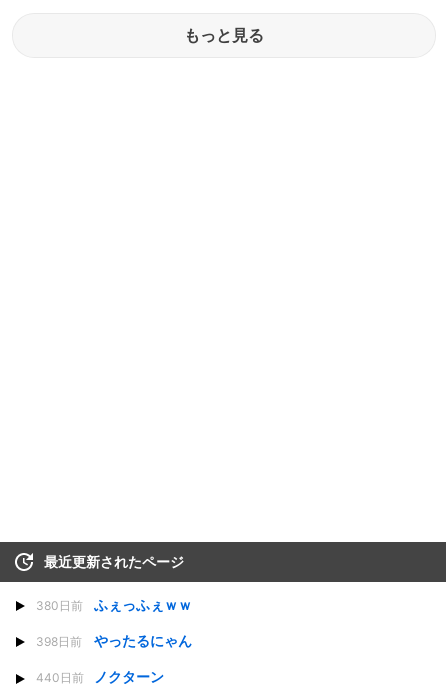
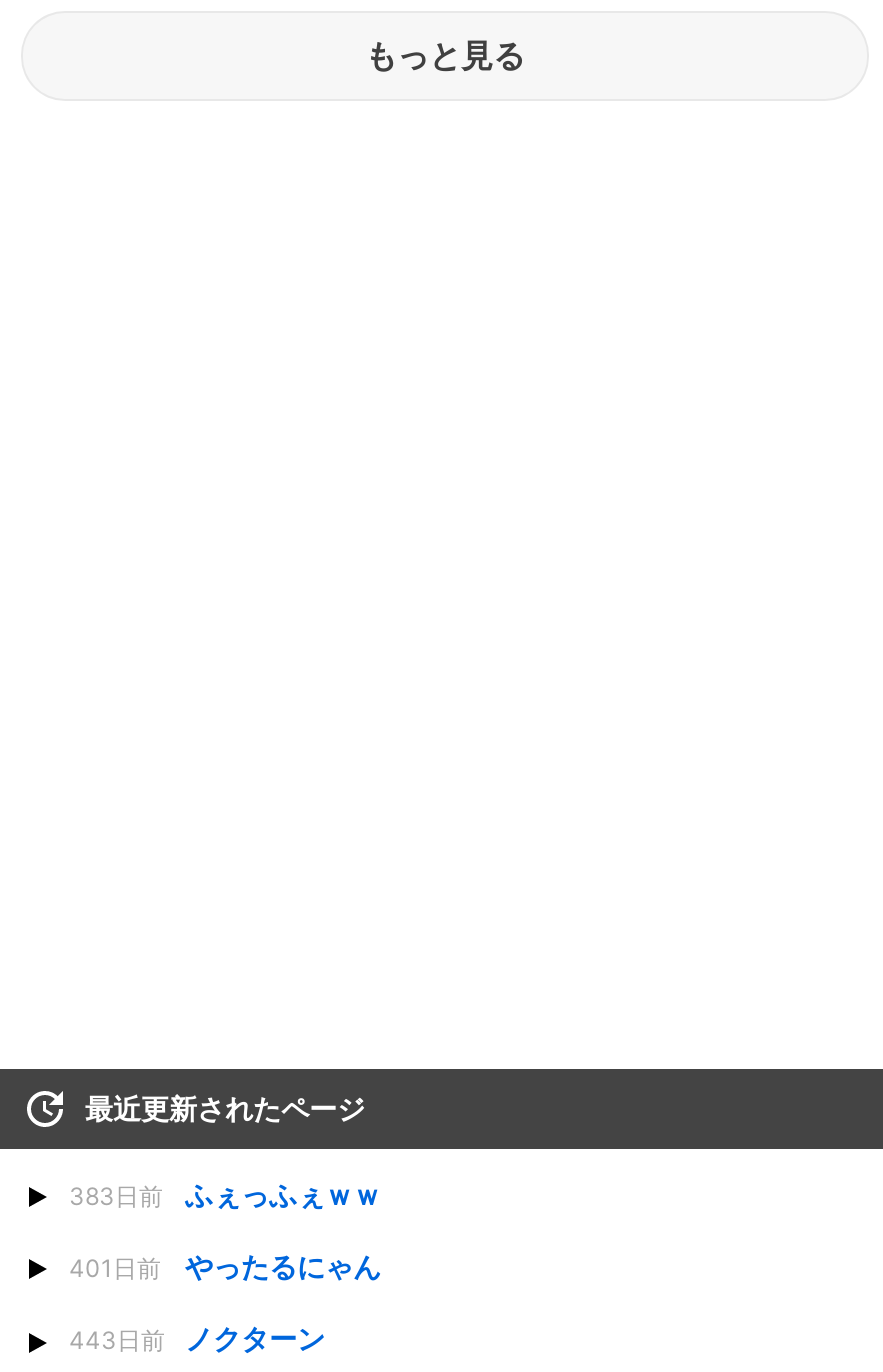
[36,598,83,613] 380日前 -> [69,1181,163,1211] 383日前
[36,632,192,649] 398日前 やったるにゃん -> [69,1249,381,1283] 401日前 やったるにゃん
[36,668,164,685] 440日前 ノクターン -> [69,1322,325,1356] 443日前 ノクターン

